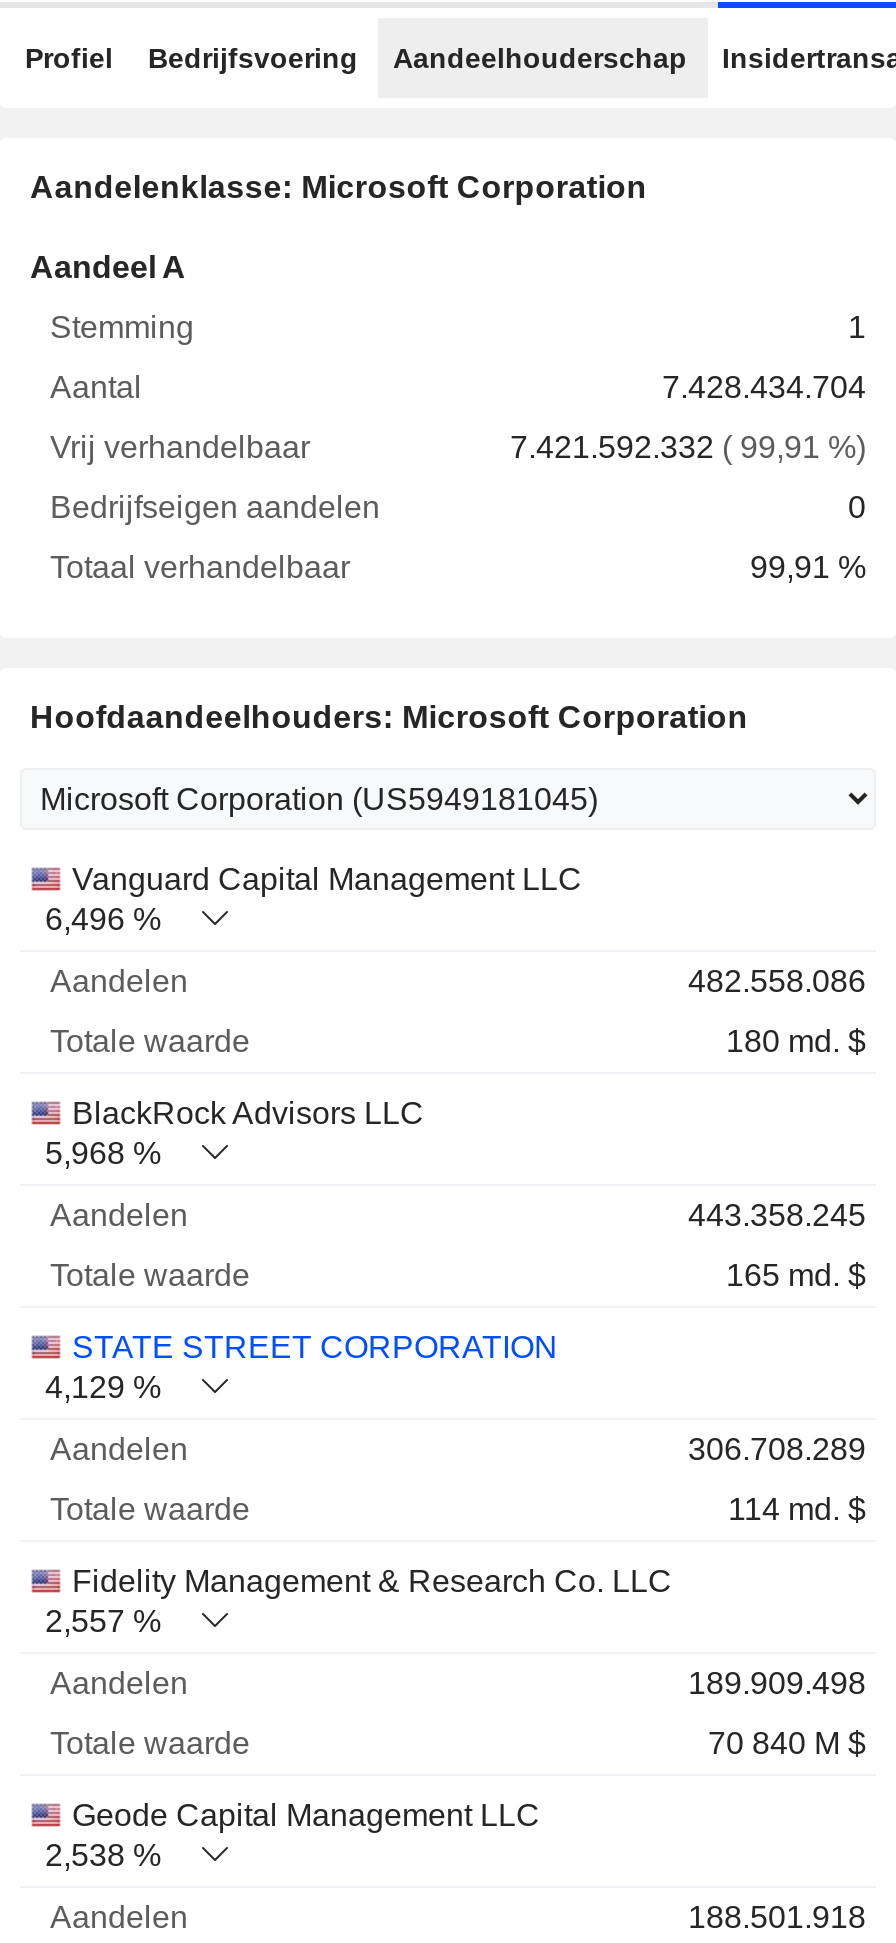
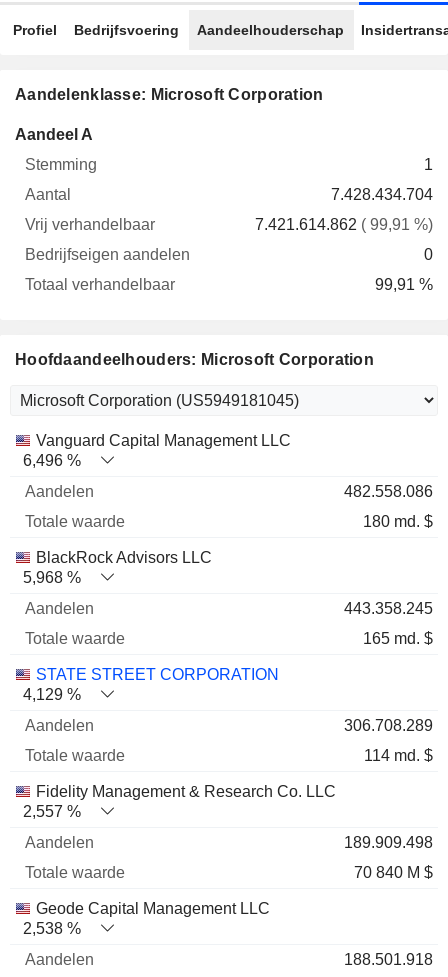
[510,430,866,464] 7.421.592.332 ( 99,91 %) -> [255,216,433,233] 7.421.614.862 ( 99,91 %)

